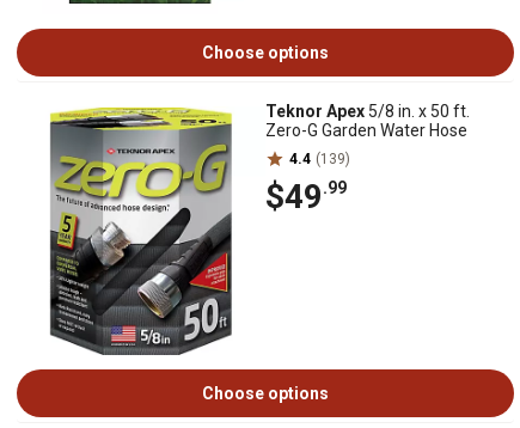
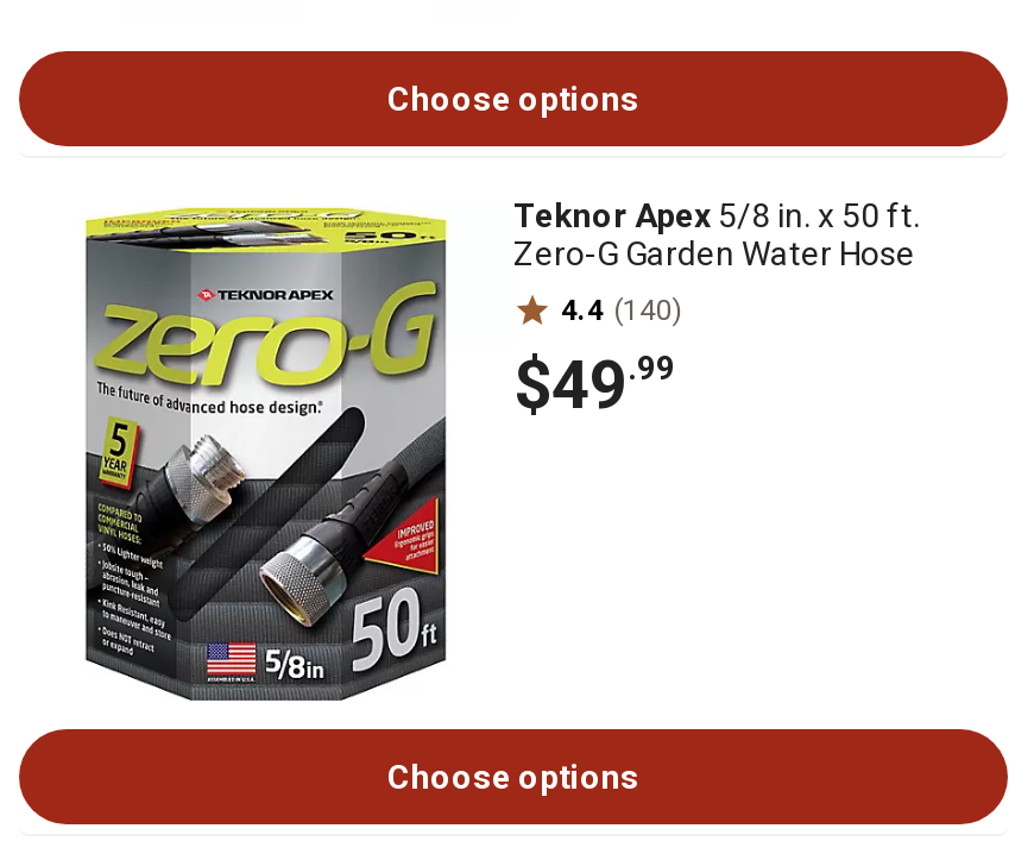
[289,151,350,167] 4.4 (139) -> [561,294,682,327] 4.4 (140)

